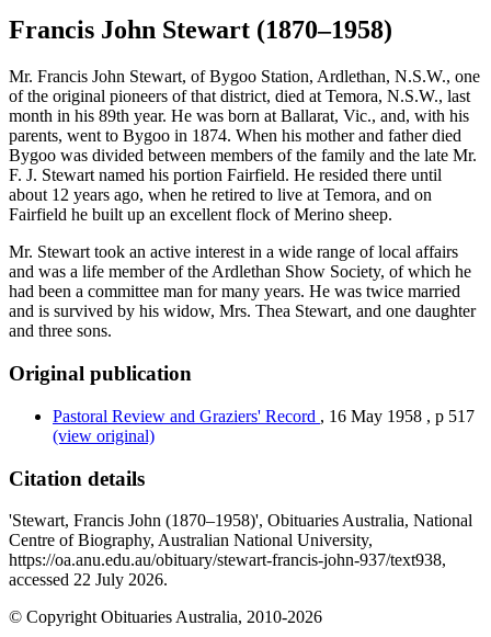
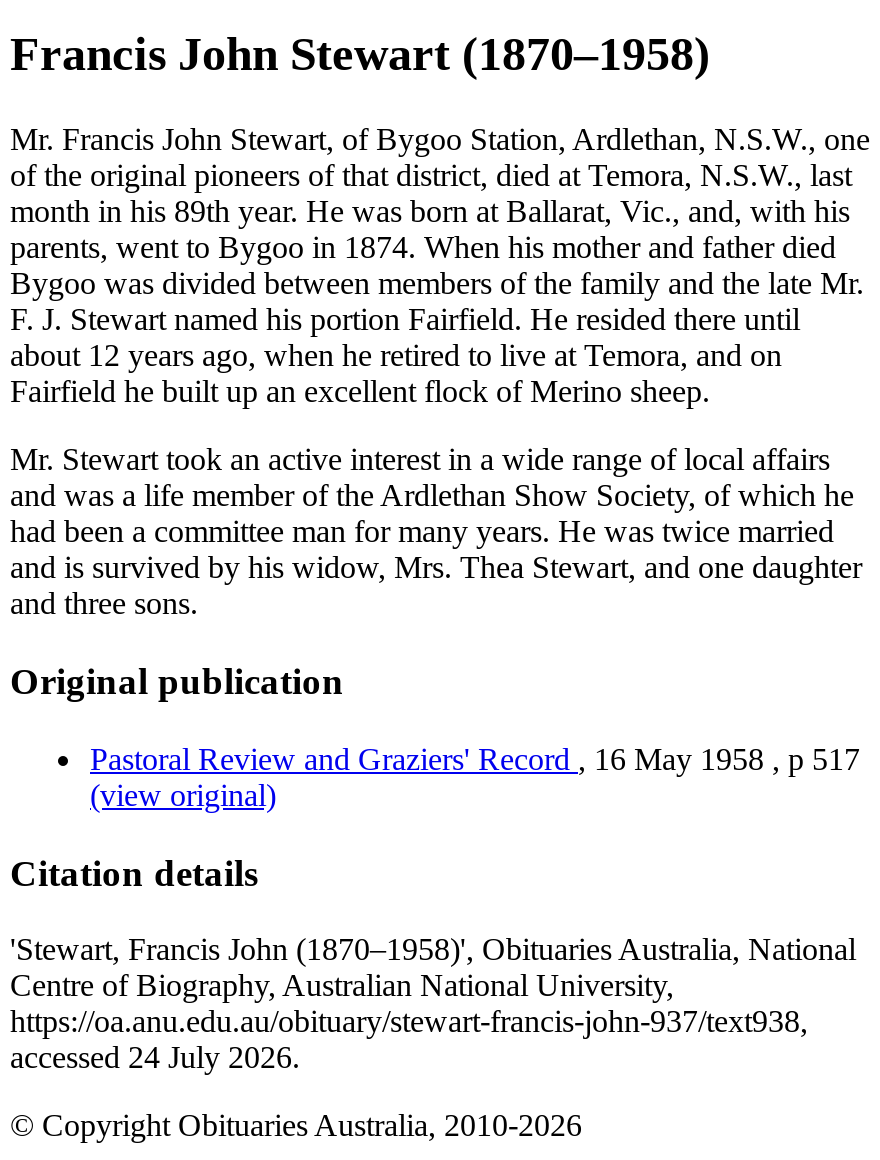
[9,570,168,589] accessed 22 July 2026. -> [10,1040,300,1074] accessed 24 July 2026.

